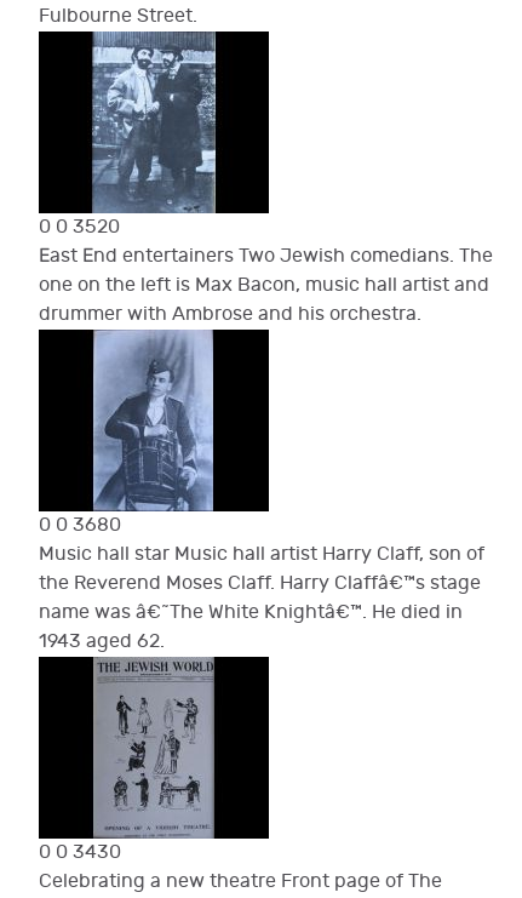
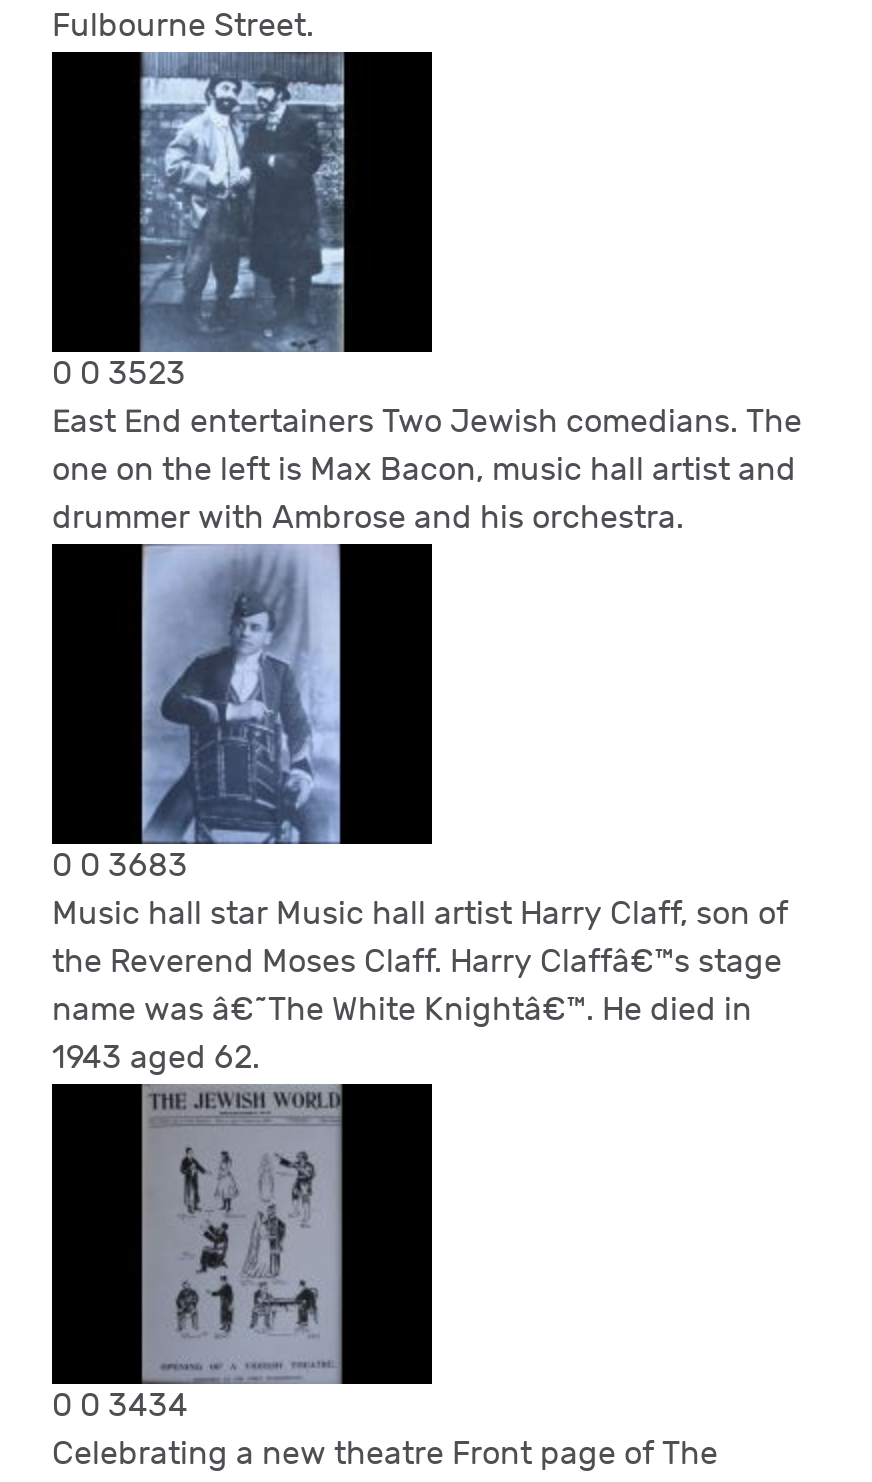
[39,215,120,238] 0 0 3520 -> [52,356,186,394] 0 0 3523
[39,514,121,537] 0 0 3680 -> [52,848,188,886] 0 0 3683
[39,841,121,864] 0 0 3430 -> [52,1388,188,1426] 0 0 3434

